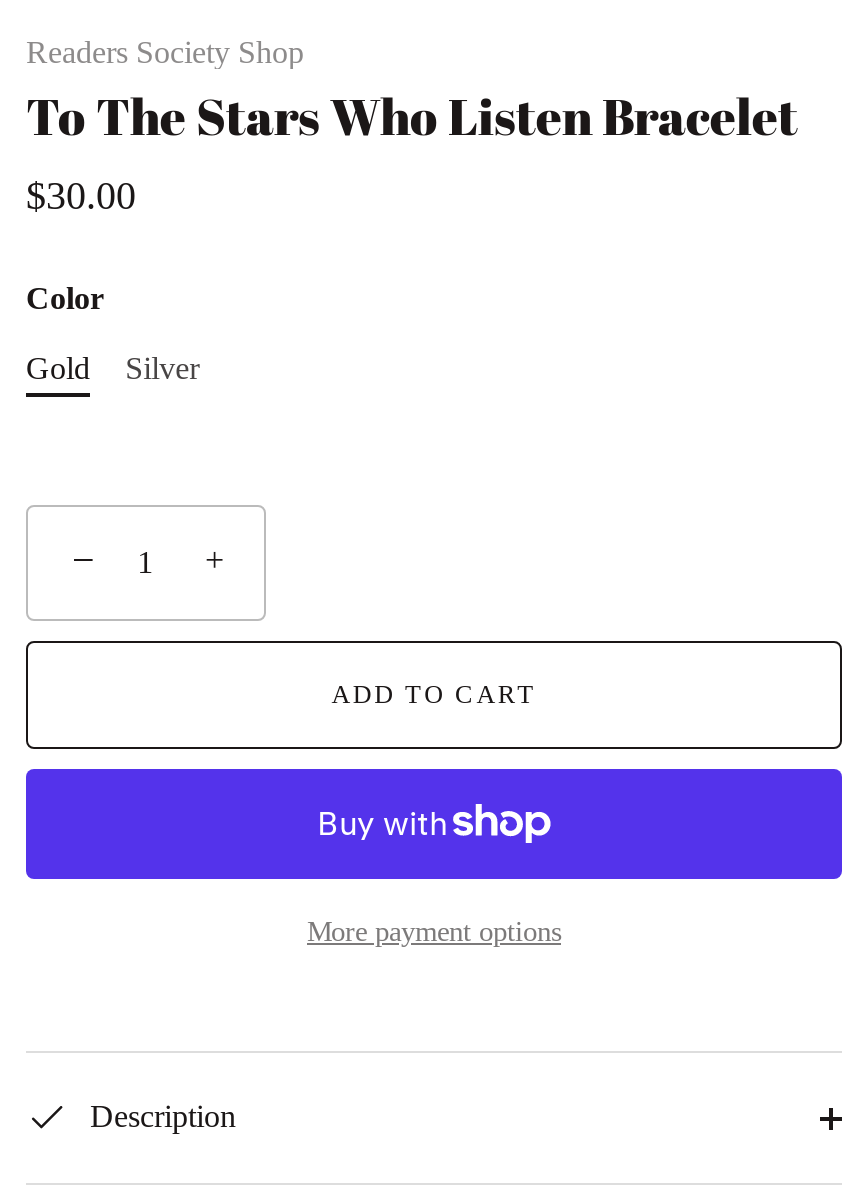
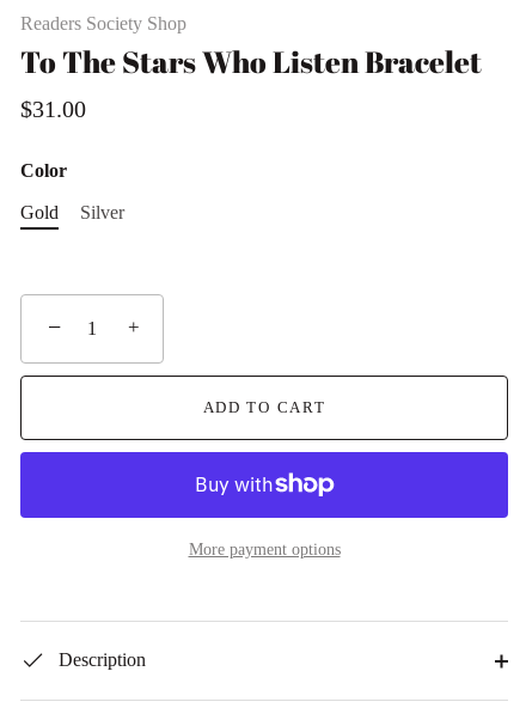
[26,173,136,217] $30.00 -> [20,96,86,122] $31.00

